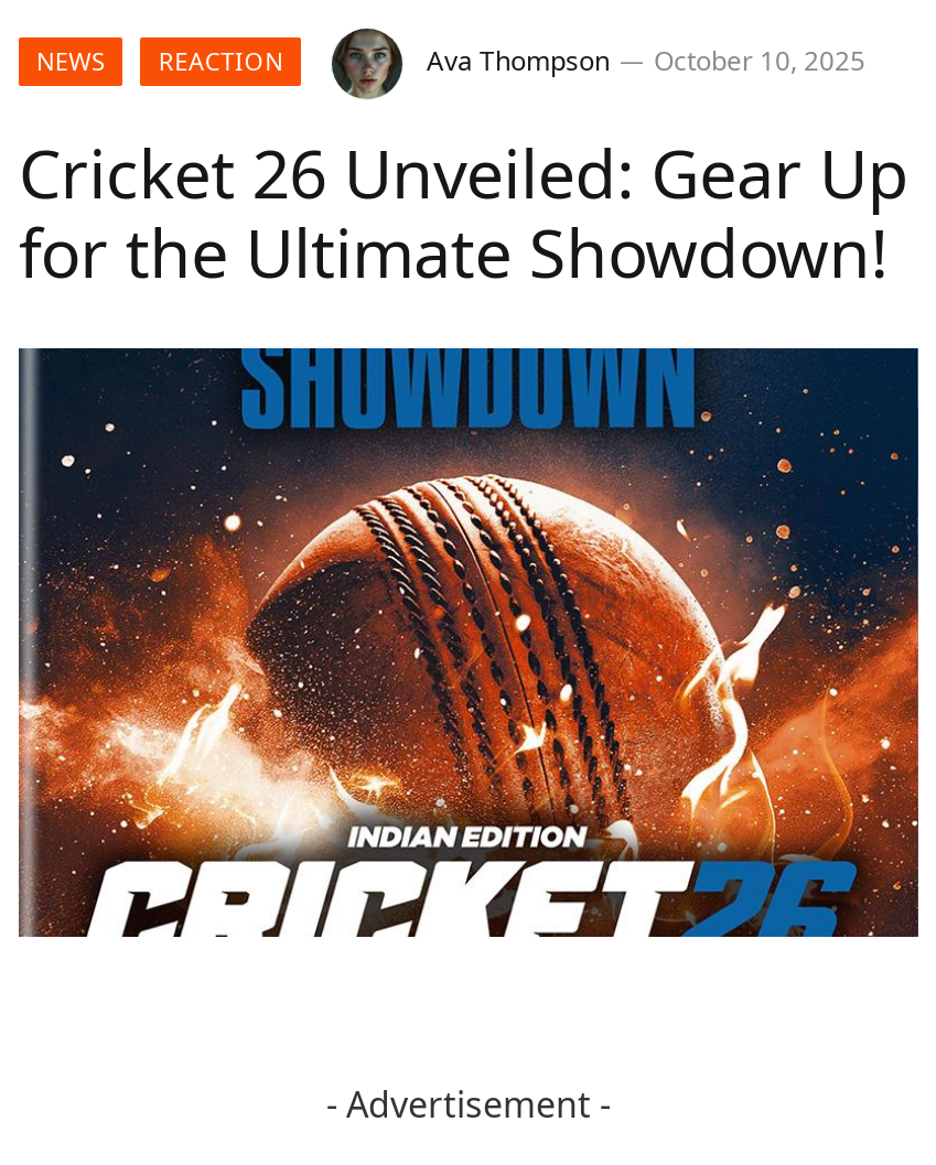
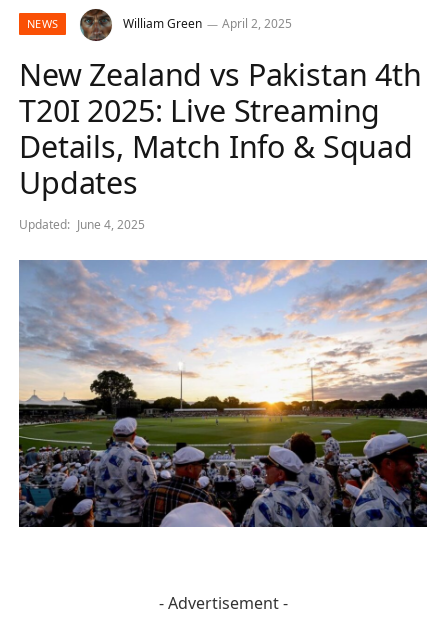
[158,42,865,80] REACTION | Ava Thompson | October 10, 2025 -> [123,15,292,32] William Green | April 2, 2025
[19,126,909,298] Cricket 26 Unveiled: Gear Up | for the Ultimate Showdown! -> [19,53,422,233] New Zealand vs Pakistan 4th | T20I 2025: Live Streaming | Details, Match Info & Squad | Updates | Updated: June 4, 2025
[17,395,921,939] [image] -> [18,260,428,528] [image]

